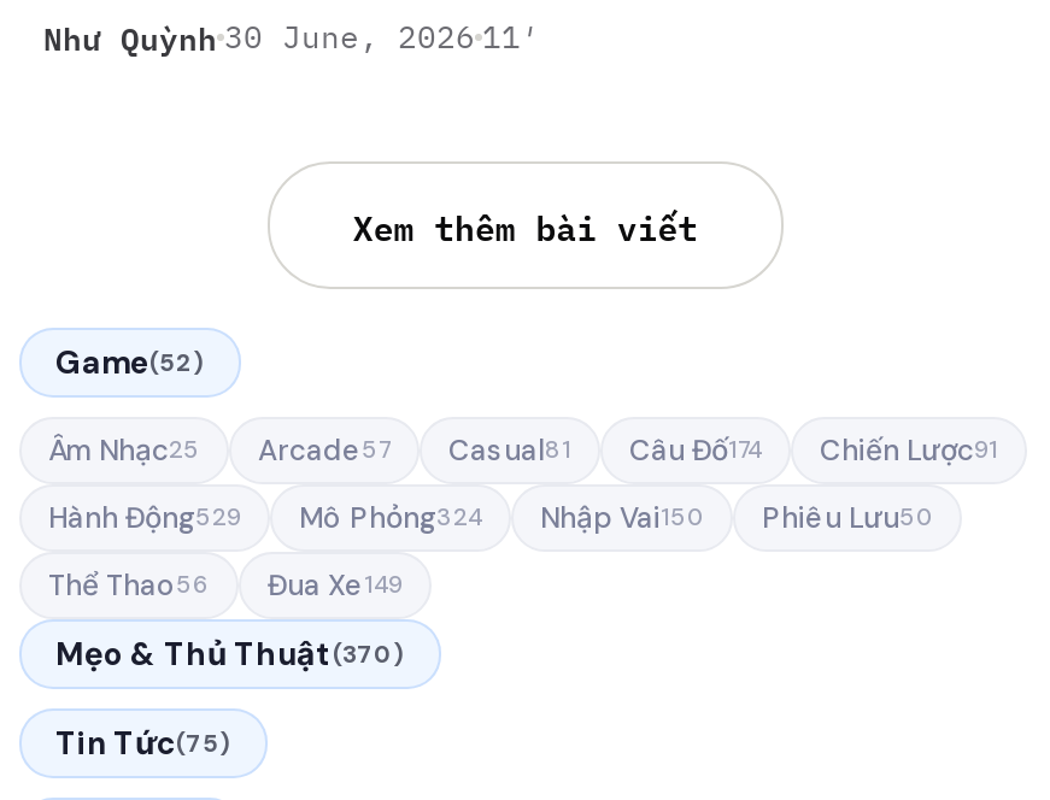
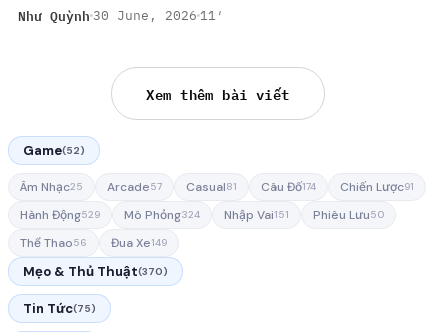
[48,498,933,537] Hành Động529 Mô Phỏng324 Nhập Vai150 Phiêu Lưu50 -> [20,207,384,223] Hành Động529 Mô Phỏng324 Nhập Vai151 Phiêu Lưu50

